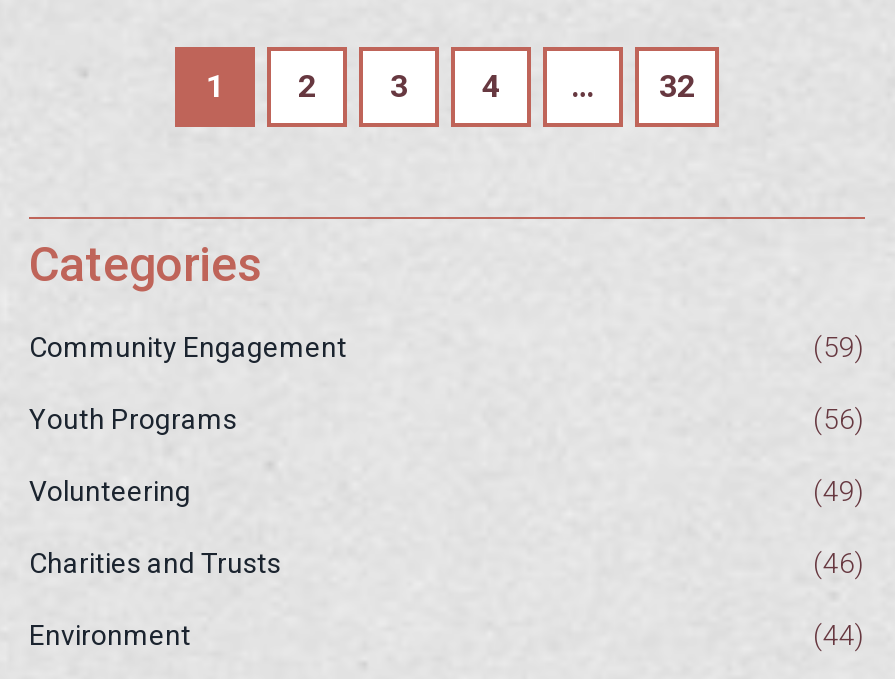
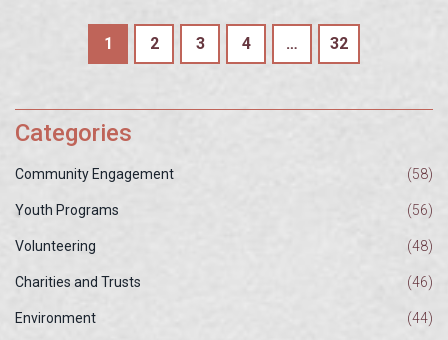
[813,331,865,363] (59) -> [407,166,433,182] (58)
[813,475,865,507] (49) -> [407,238,433,254] (48)

